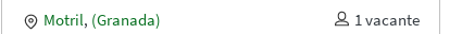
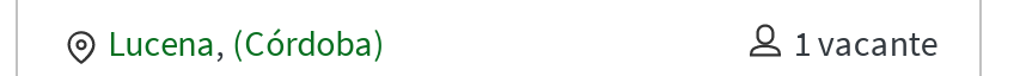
[43,9,160,29] Motril, (Granada) -> [108,20,385,66] Lucena, (Córdoba)

